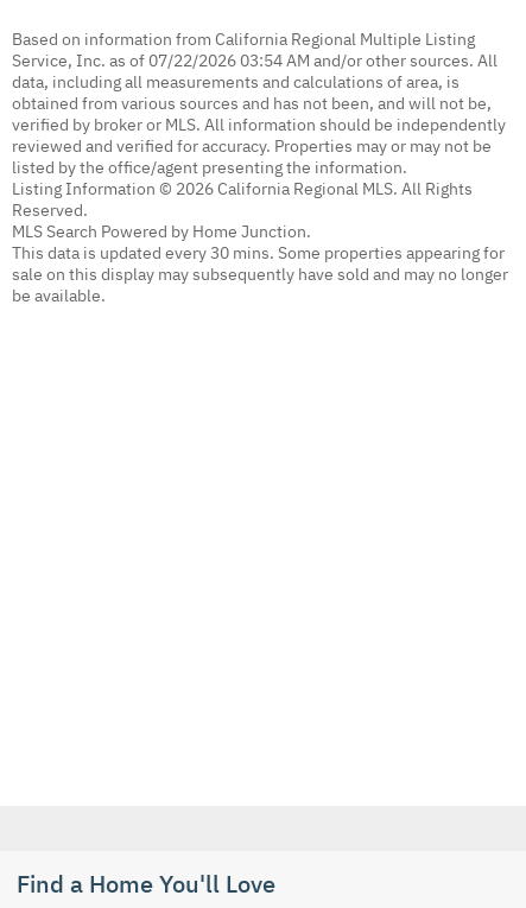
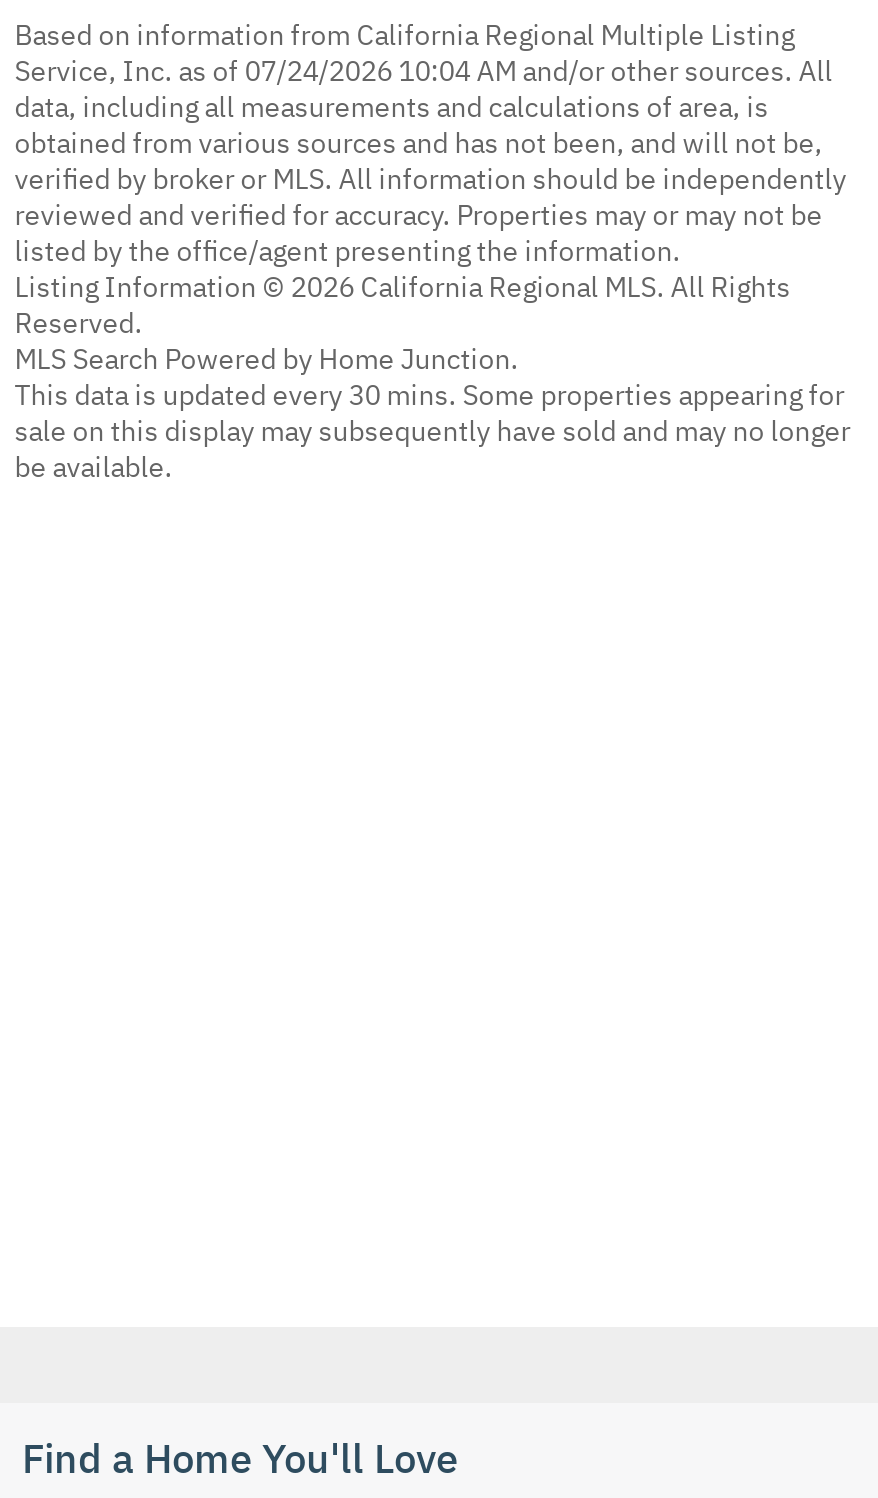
[12,50,498,71] Service, Inc. as of 07/22/2026 03:54 AM and/or other sources. All -> [14,53,832,89] Service, Inc. as of 07/24/2026 10:04 AM and/or other sources. All

